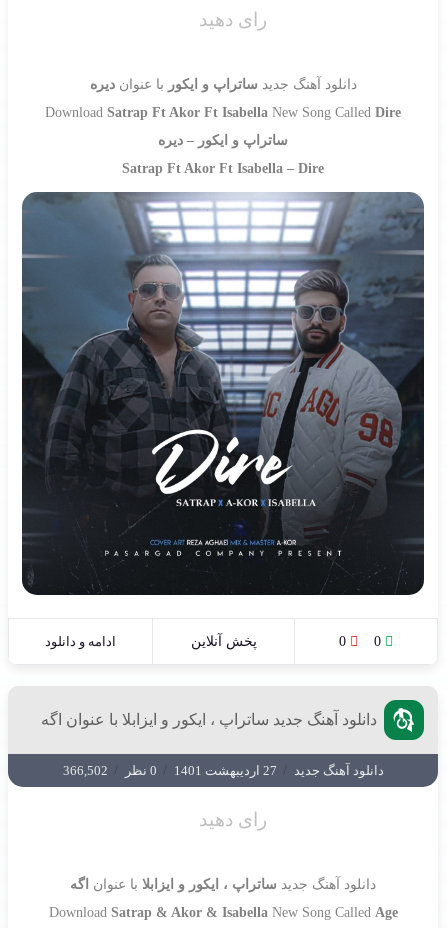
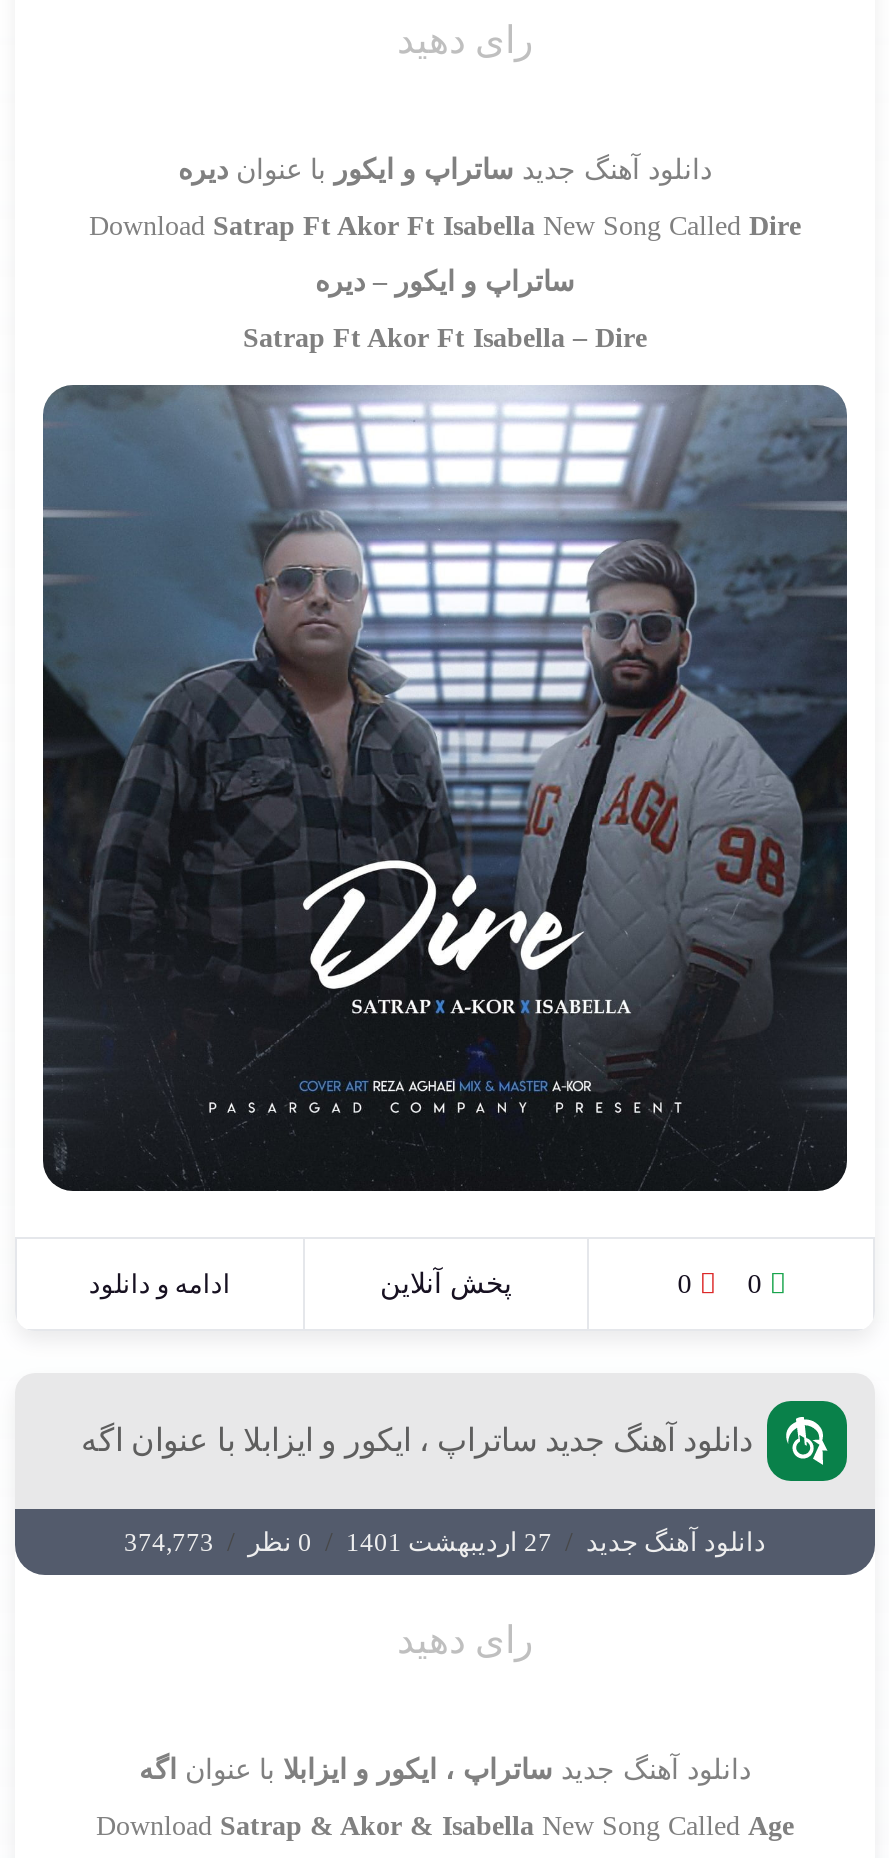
[62,763,107,778] 366,502 -> [124,1527,214,1557] 374,773

